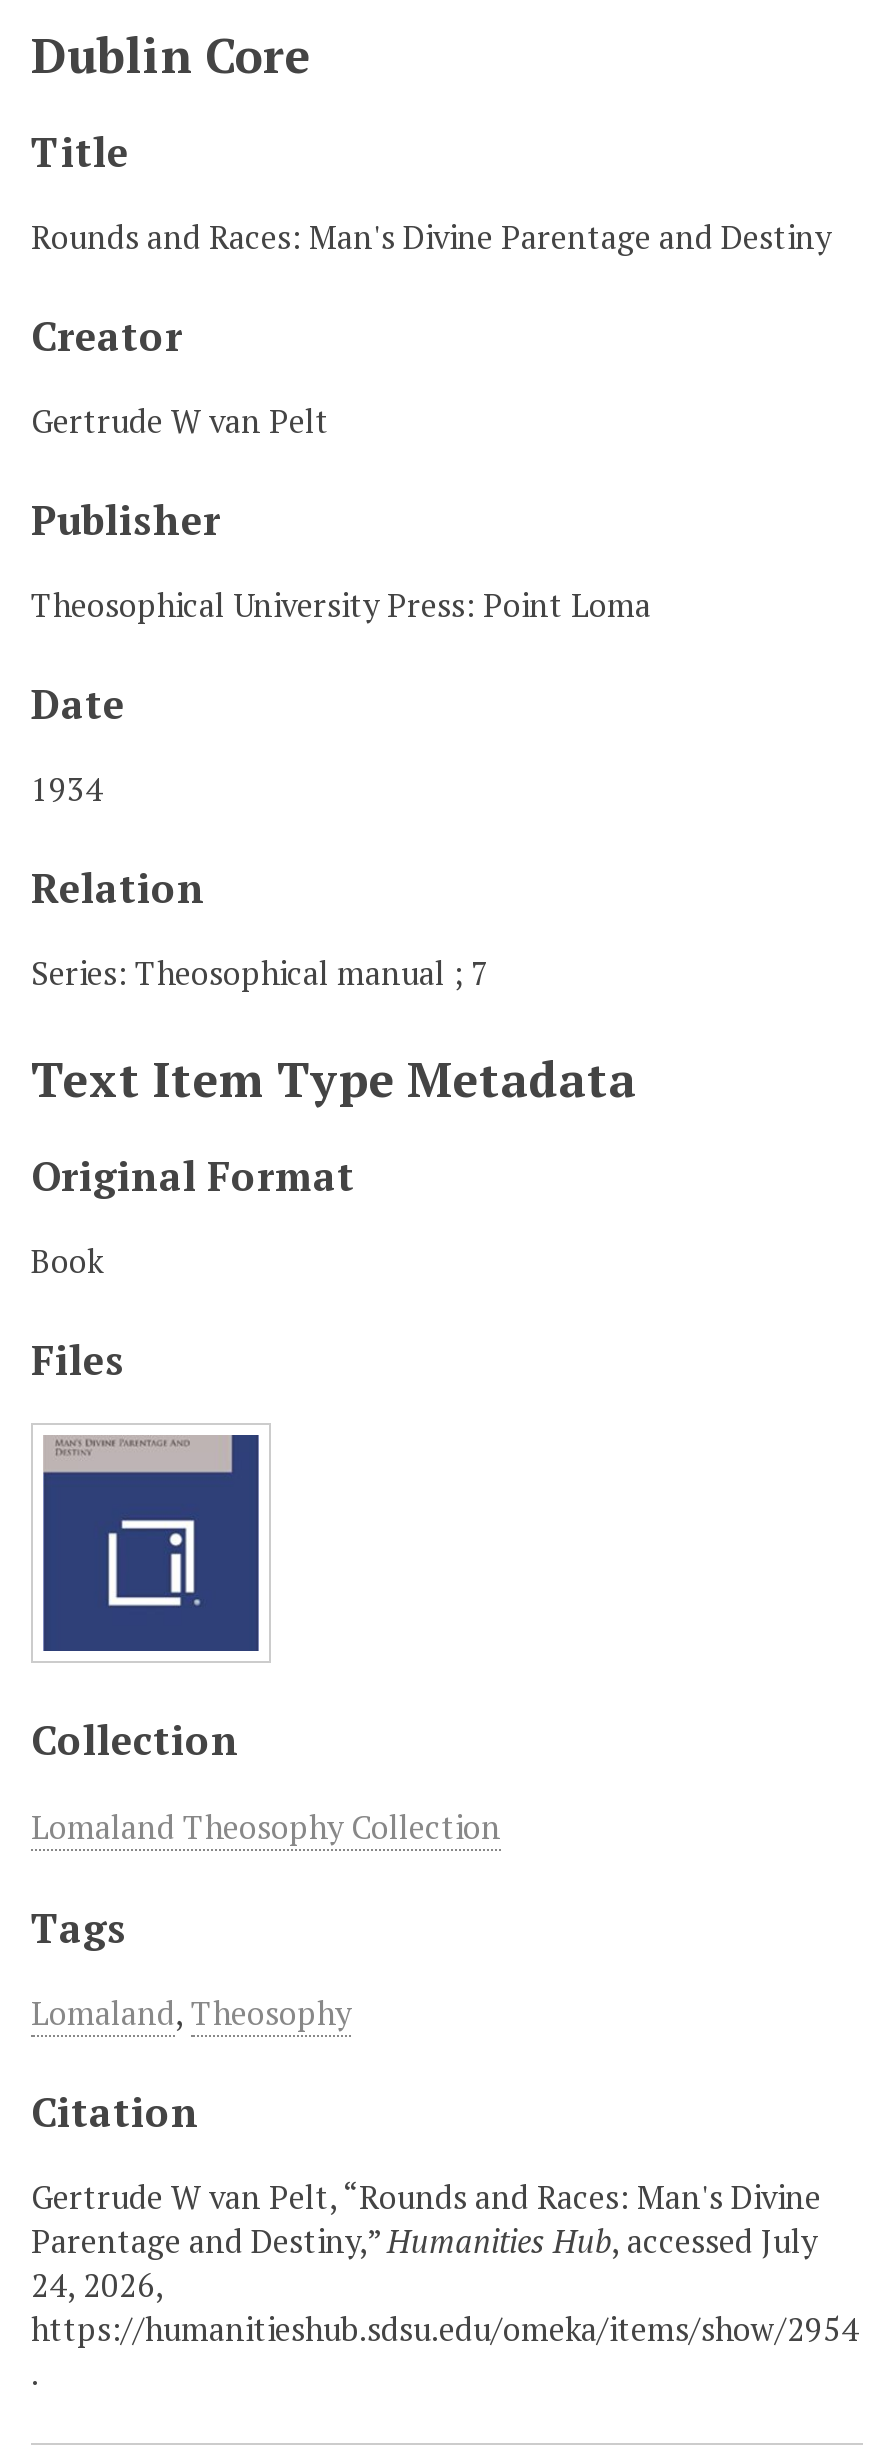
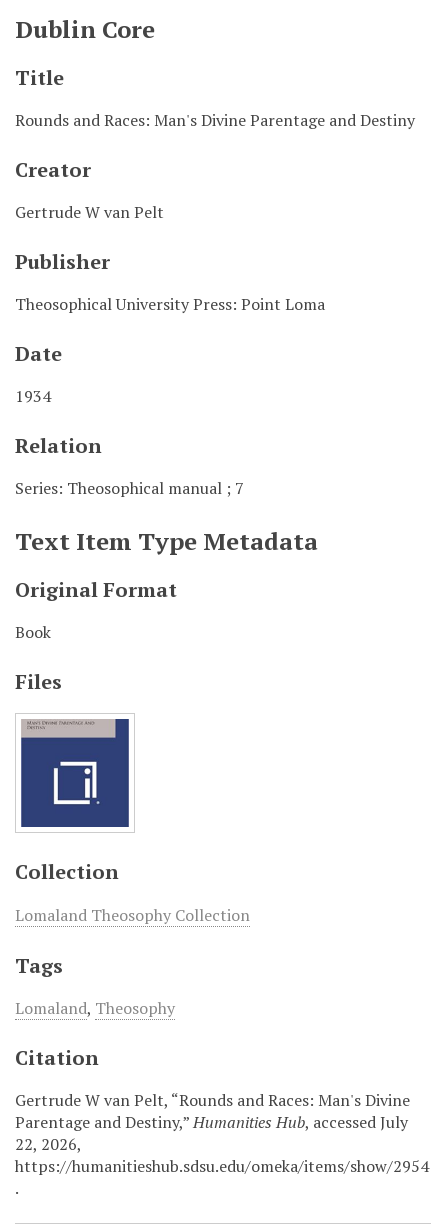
[31,2263,163,2307] 24, 2026, -> [15,1133,81,1155] 22, 2026,

